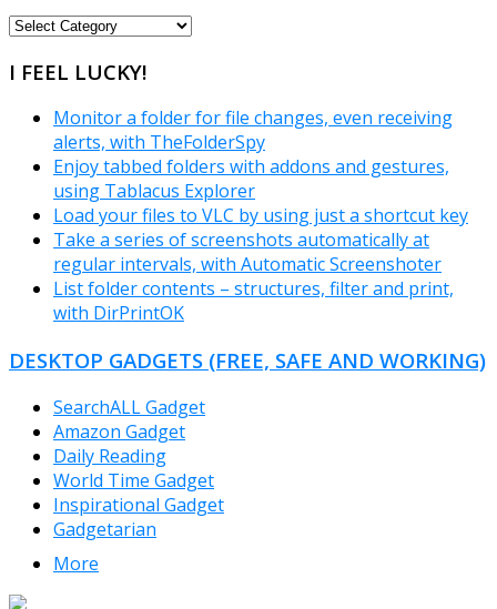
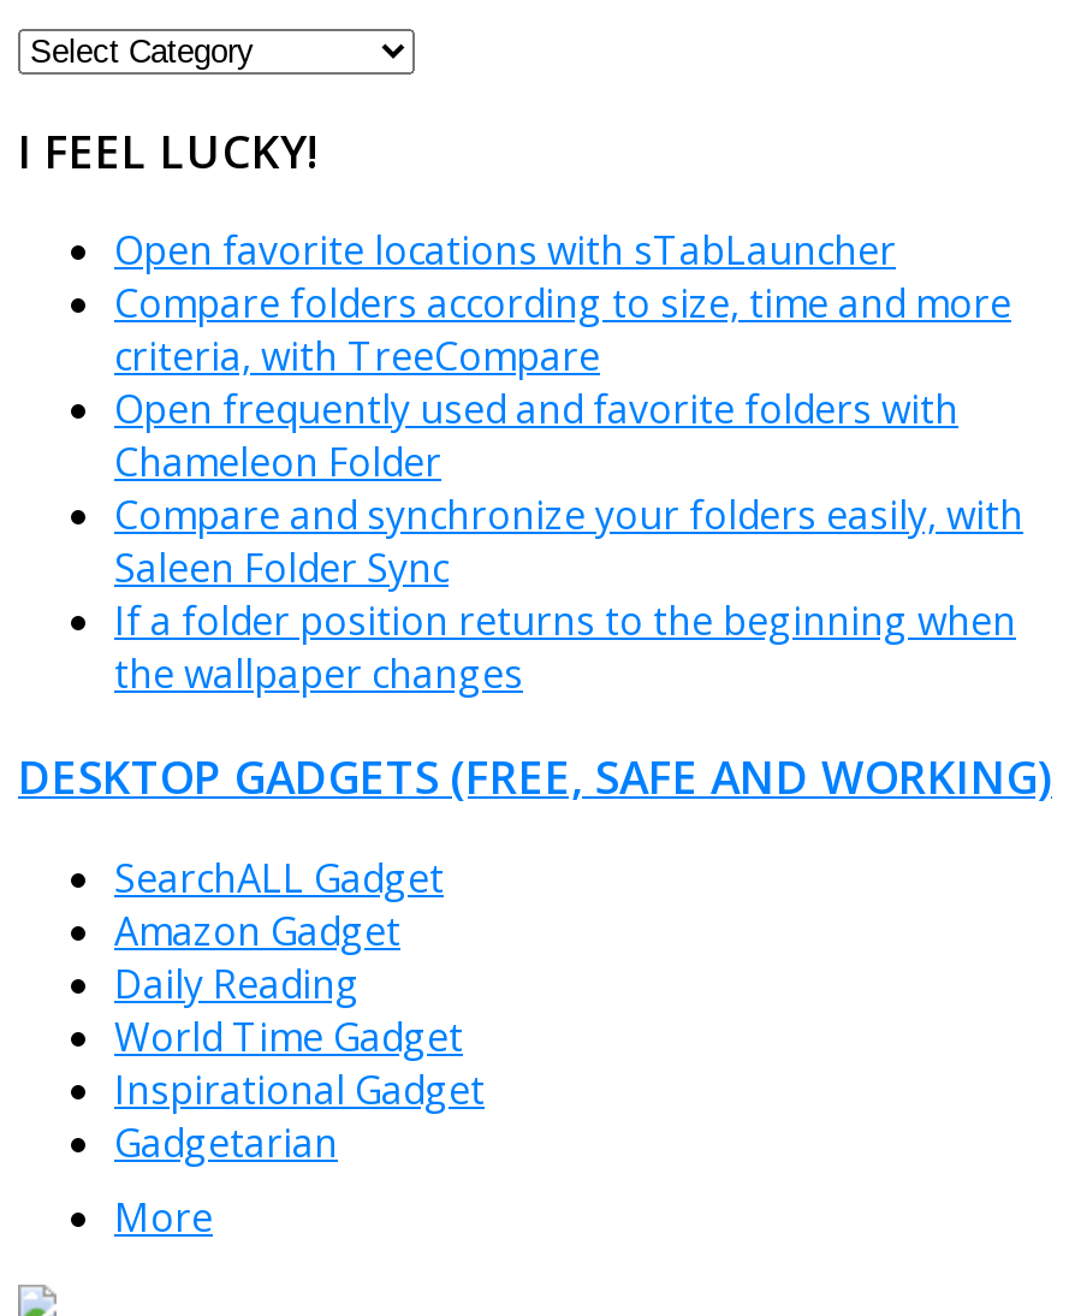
[53,106,468,325] Monitor a folder for file changes, even receiving | alerts, with TheFolderSpy | Enjoy tabbed folders with addons and gestures, | using Tablacus Explorer | Load your files to VLC by using just a shortcut key | Take a series of screenshots automatically at | regular intervals, with Automatic Screenshoter | List folder contents – structures, filter and print, | with DirPrintOK -> [114,225,1023,701] Open favorite locations with sTabLauncher | Compare folders according to size, time and more | criteria, with TreeCompare | Open frequently used and favorite folders with | Chameleon Folder | Compare and synchronize your folders easily, with | Saleen Folder Sync | If a folder position returns to the beginning when | the wallpaper changes

